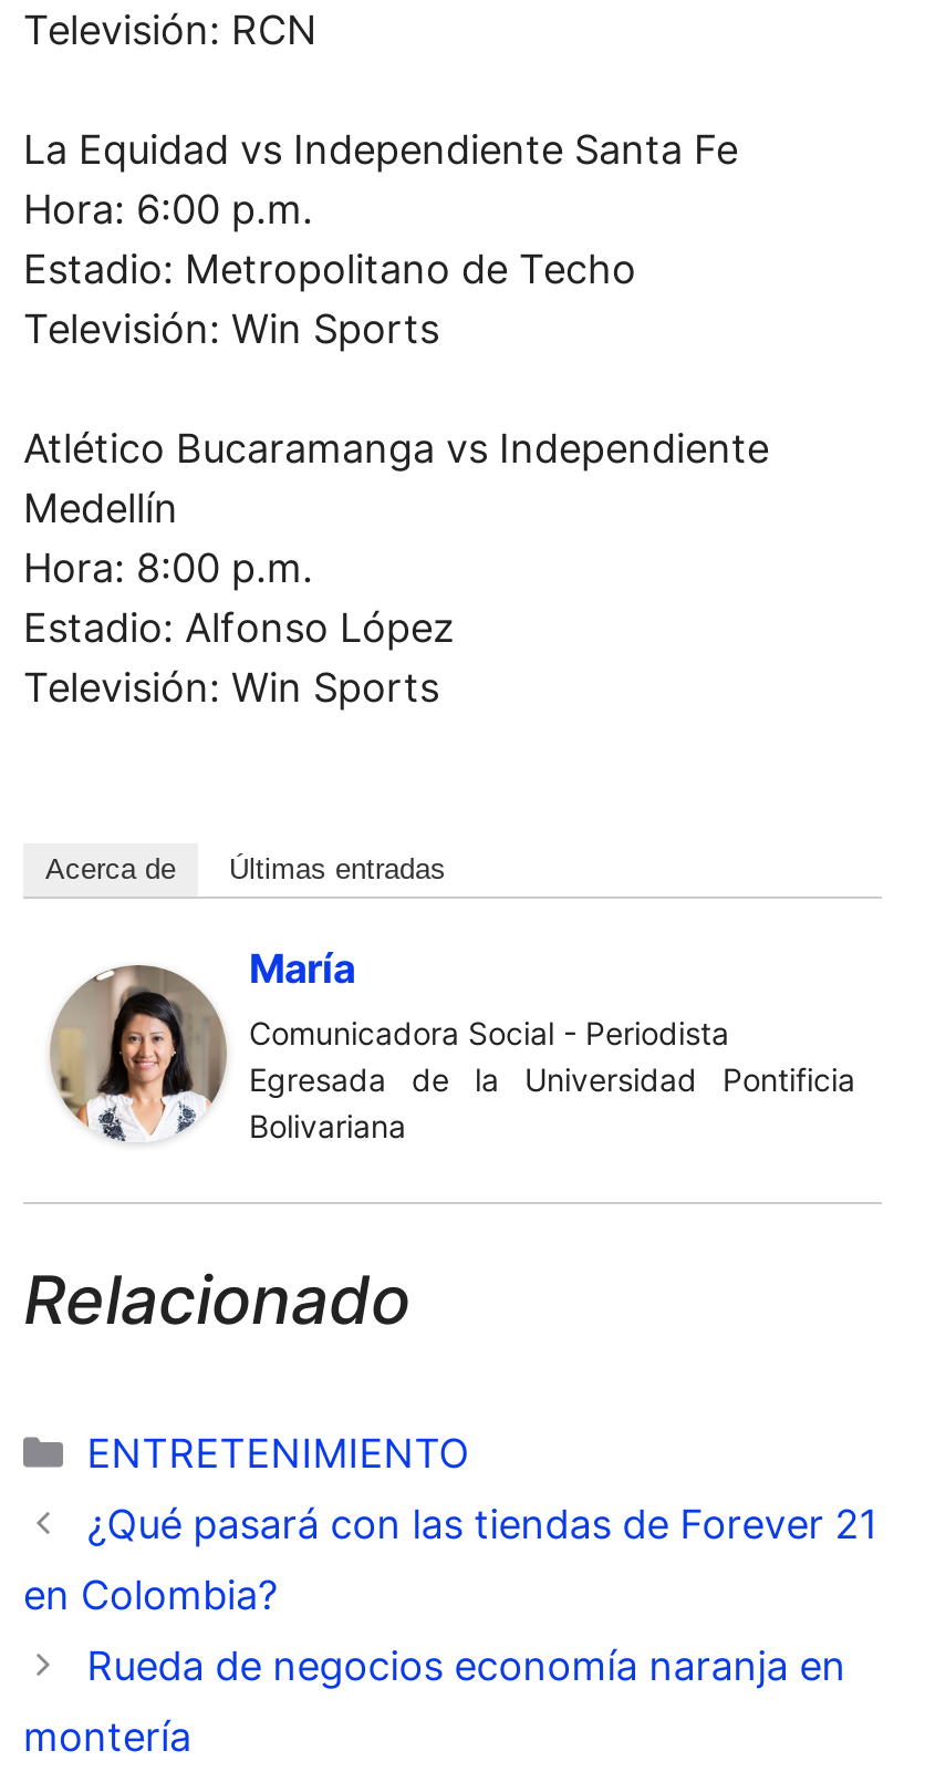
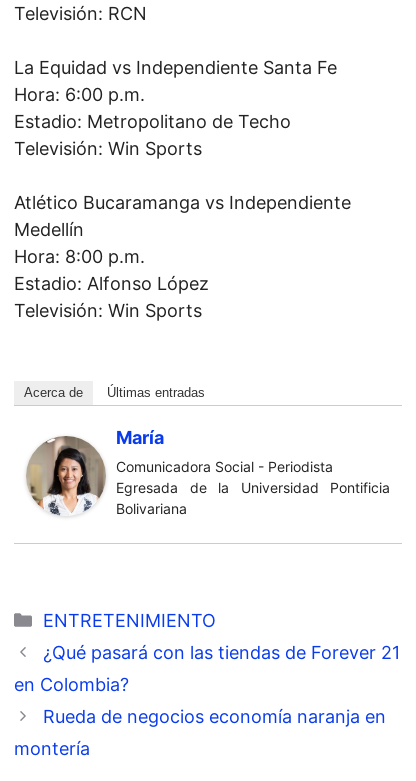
[23,1260,410,1339] Relacionado -> none

